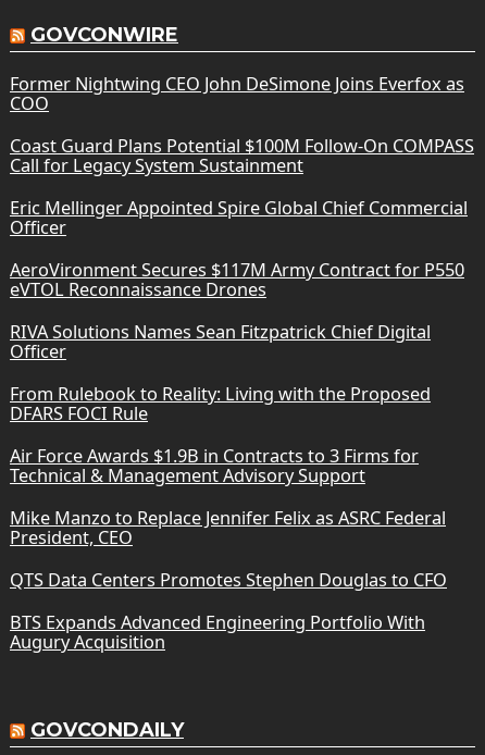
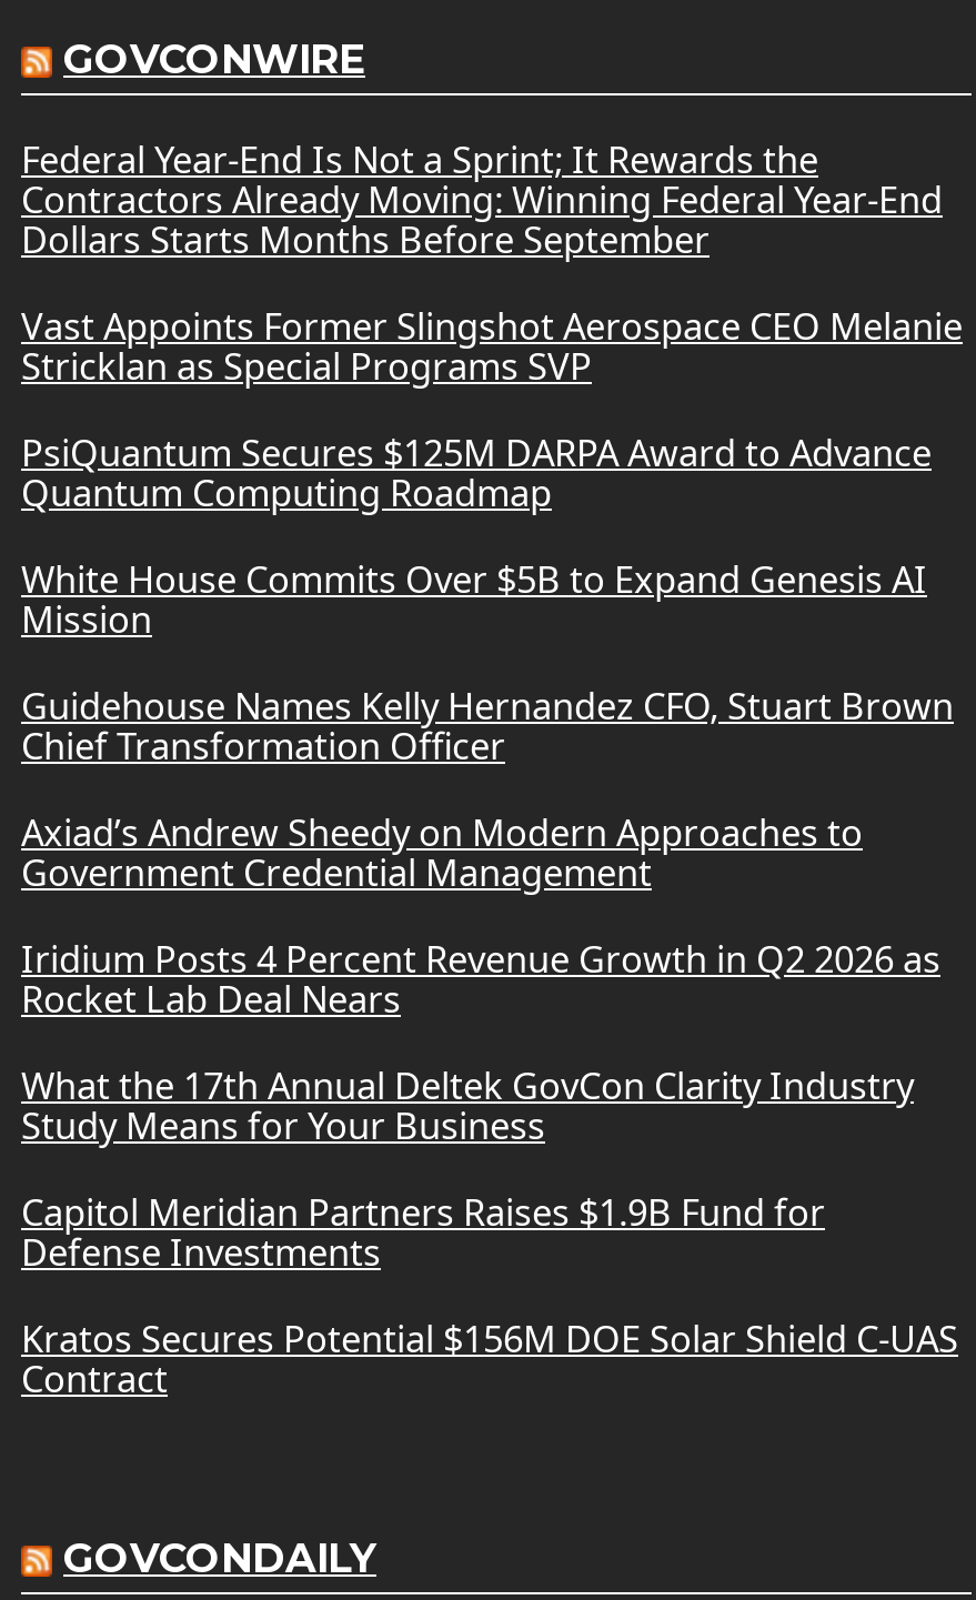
[10,72,464,115] Former Nightwing CEO John DeSimone Joins Everfox as | COO -> [21,135,943,264] Federal Year-End Is Not a Sprint; It Rewards the | Contractors Already Moving: Winning Federal Year-End | Dollars Starts Months Before September
[10,134,474,177] Coast Guard Plans Potential $100M Follow-On COMPASS | Call for Legacy System Sustainment -> [21,302,963,391] Vast Appoints Former Slingshot Aerospace CEO Melanie | Stricklan as Special Programs SVP
[10,196,468,239] Eric Mellinger Appointed Spire Global Chief Commercial | Officer -> [21,428,932,517] PsiQuantum Secures $125M DARPA Award to Advance | Quantum Computing Roadmap
[10,258,464,301] AeroVironment Secures $117M Army Contract for P550 | eVTOL Reconnaissance Drones -> [21,555,927,644] White House Commits Over $5B to Expand Genesis AI | Mission
[10,320,431,363] RIVA Solutions Names Sean Fitzpatrick Chief Digital | Officer -> [21,682,954,770] Guidehouse Names Kelly Hernandez CFO, Stuart Brown | Chief Transformation Officer
[10,382,431,425] From Rulebook to Reality: Living with the Proposed | DFARS FOCI Rule -> [21,808,863,897] Axiad’s Andrew Sheedy on Modern Approaches to | Government Credential Management
[10,444,419,487] Air Force Awards $1.9B in Contracts to 3 Firms for | Technical & Management Advisory Support -> [21,935,940,1024] Iridium Posts 4 Percent Revenue Growth in Q2 2026 as | Rocket Lab Deal Nears
[10,506,446,549] Mike Manzo to Replace Jennifer Felix as ASRC Federal | President, CEO -> [21,1061,914,1150] What the 17th Annual Deltek GovCon Clarity Industry | Study Means for Your Business
[10,568,447,592] QTS Data Centers Promotes Stephen Douglas to CFO -> [21,1188,825,1277] Capitol Meridian Partners Raises $1.9B Fund for | Defense Investments
[10,610,425,654] BTS Expands Advanced Engineering Portfolio With | Augury Acquisition -> [21,1314,958,1403] Kratos Secures Potential $156M DOE Solar Shield C-UAS | Contract

